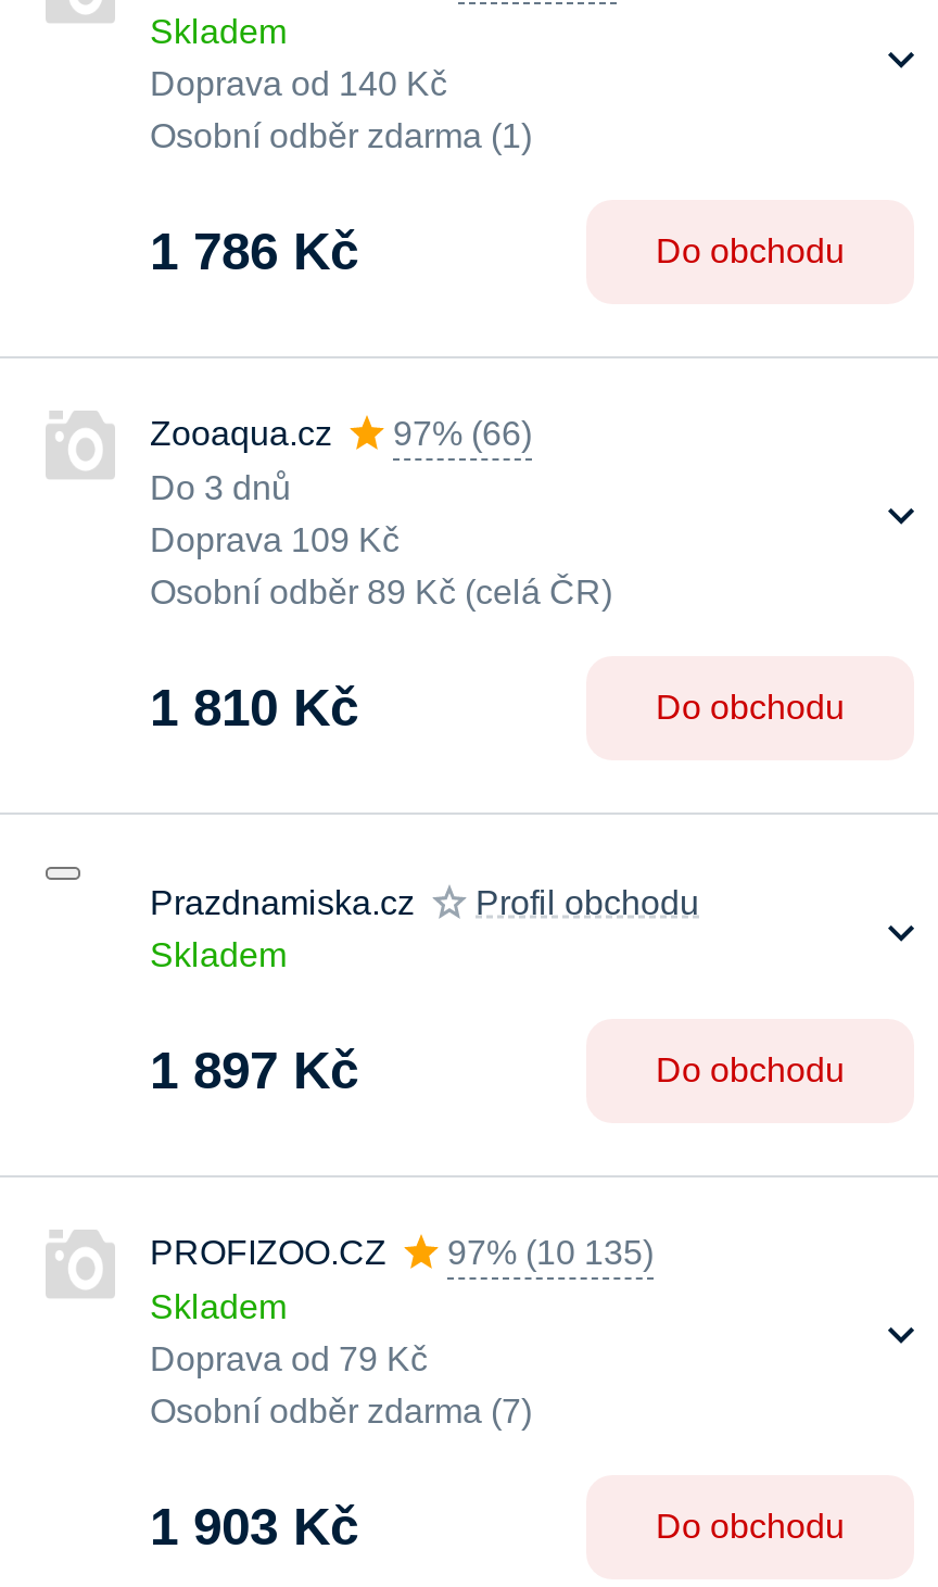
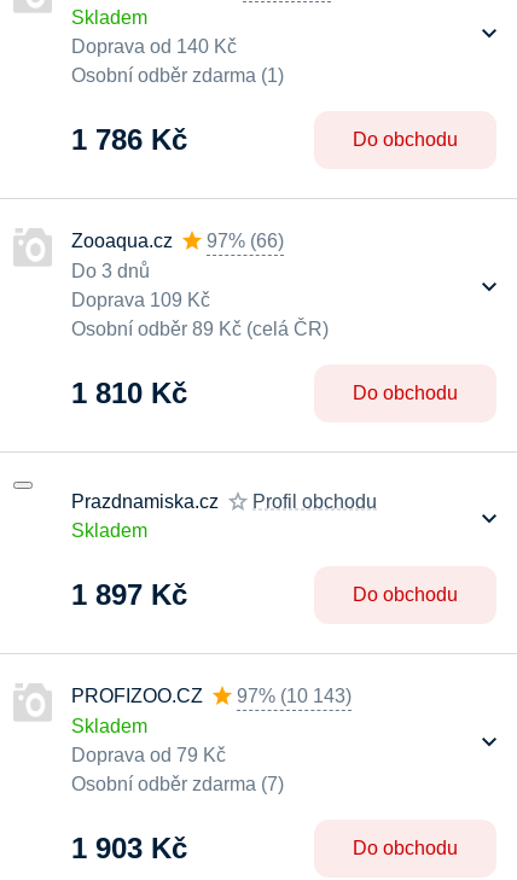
[150,1234,654,1271] PROFIZOO.CZ 97% (10 135) -> [71,686,352,706] PROFIZOO.CZ 97% (10 143)

